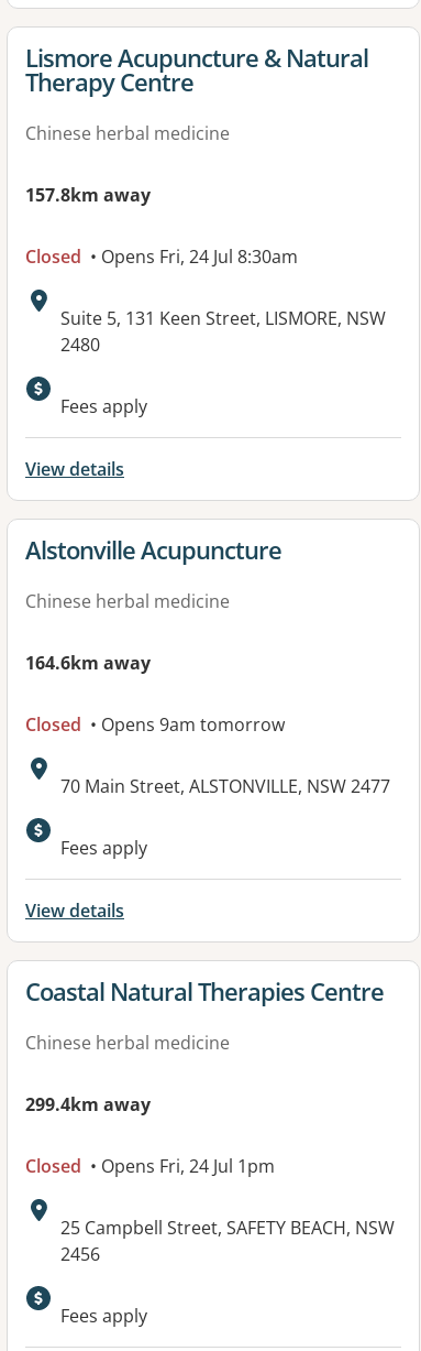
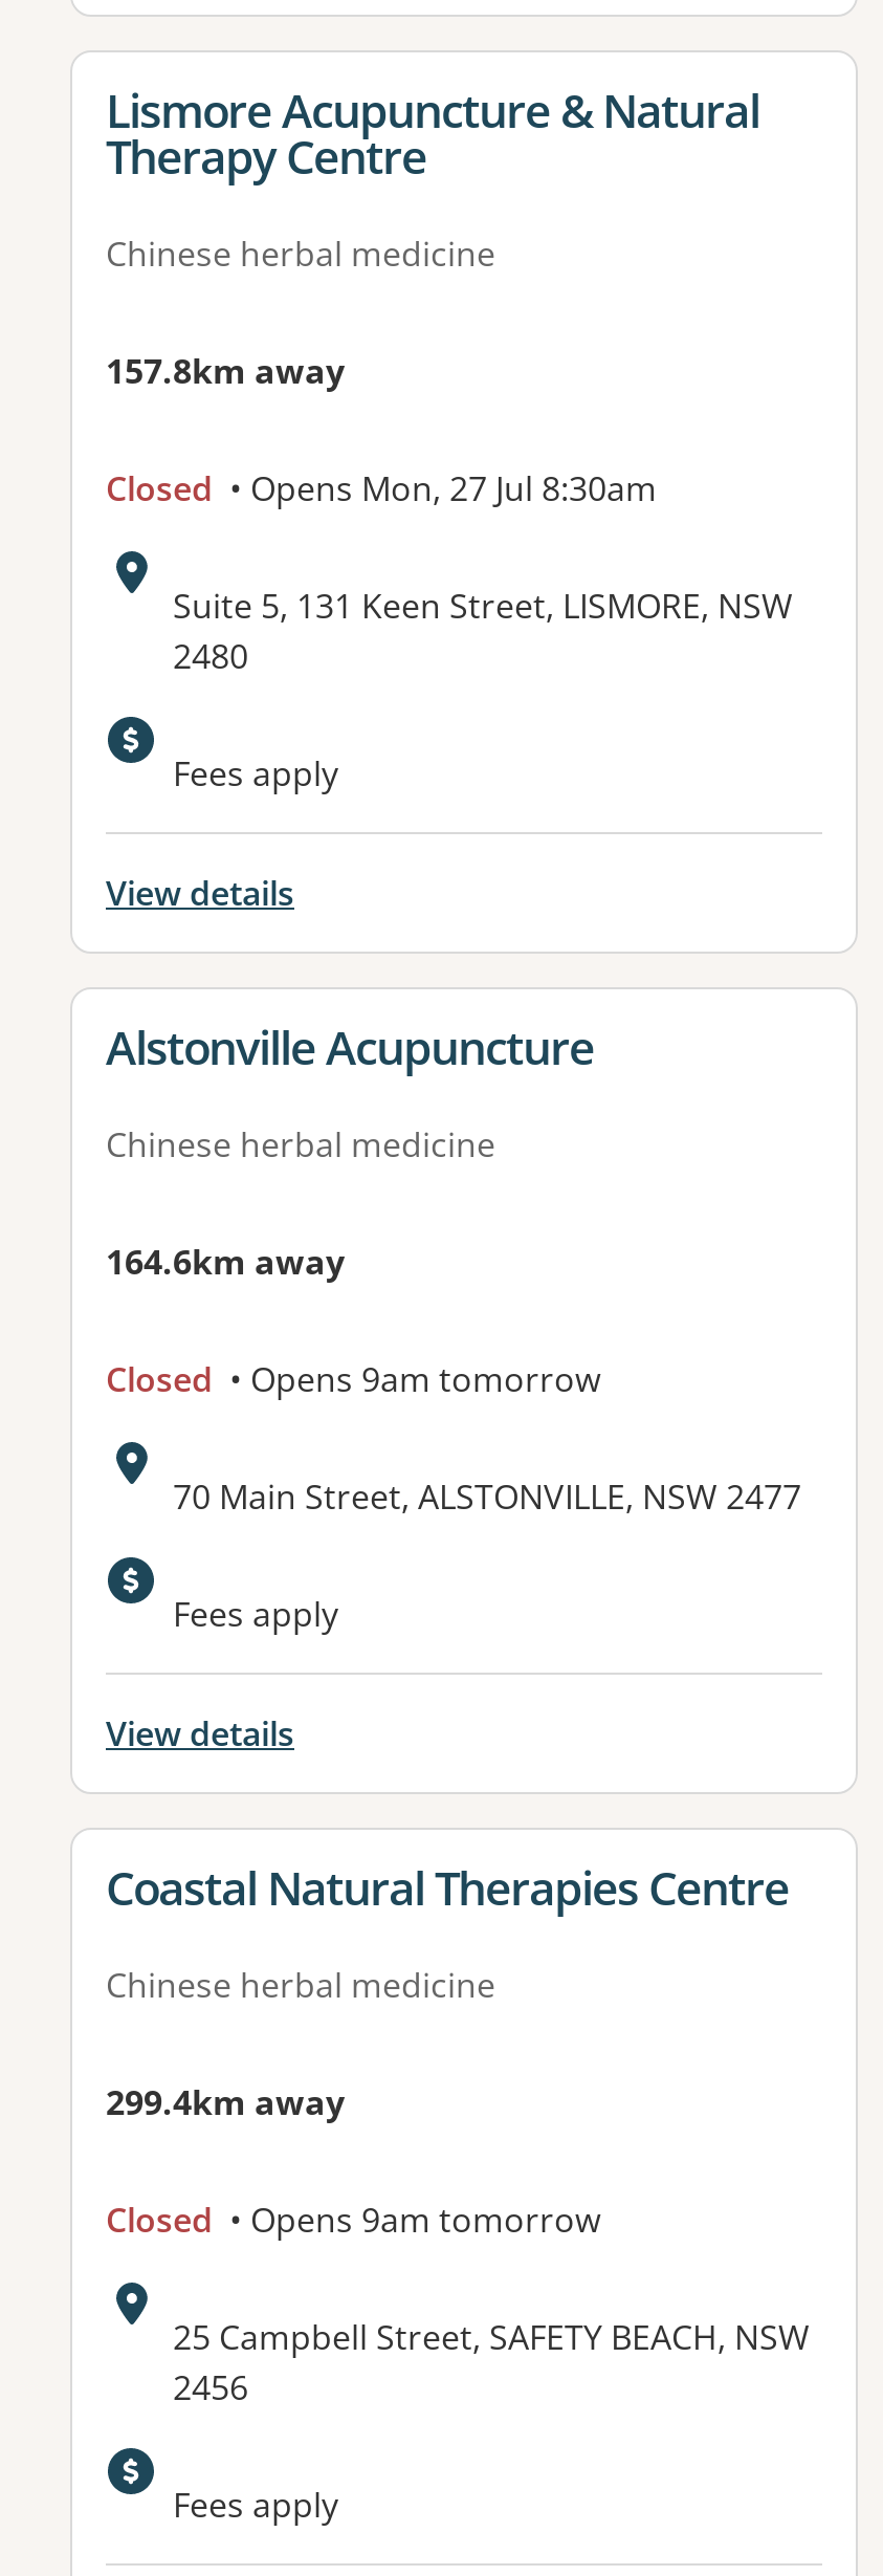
[25,245,298,269] Closed • Opens Fri, 24 Jul 8:30am -> [106,466,657,512] Closed • Opens Mon, 27 Jul 8:30am
[25,1154,275,1179] Closed • Opens Fri, 24 Jul 1pm -> [106,2197,600,2244] Closed • Opens 9am tomorrow

